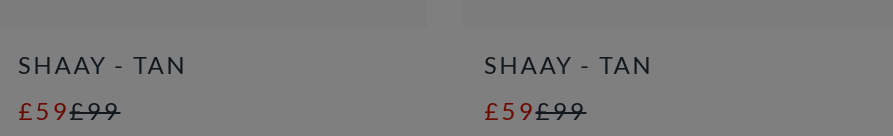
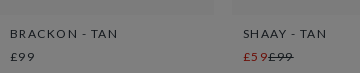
[19,50,187,126] SHAAY - TAN | £59£99 -> none
none -> [10,26,118,64] BRACKON - TAN | £99

